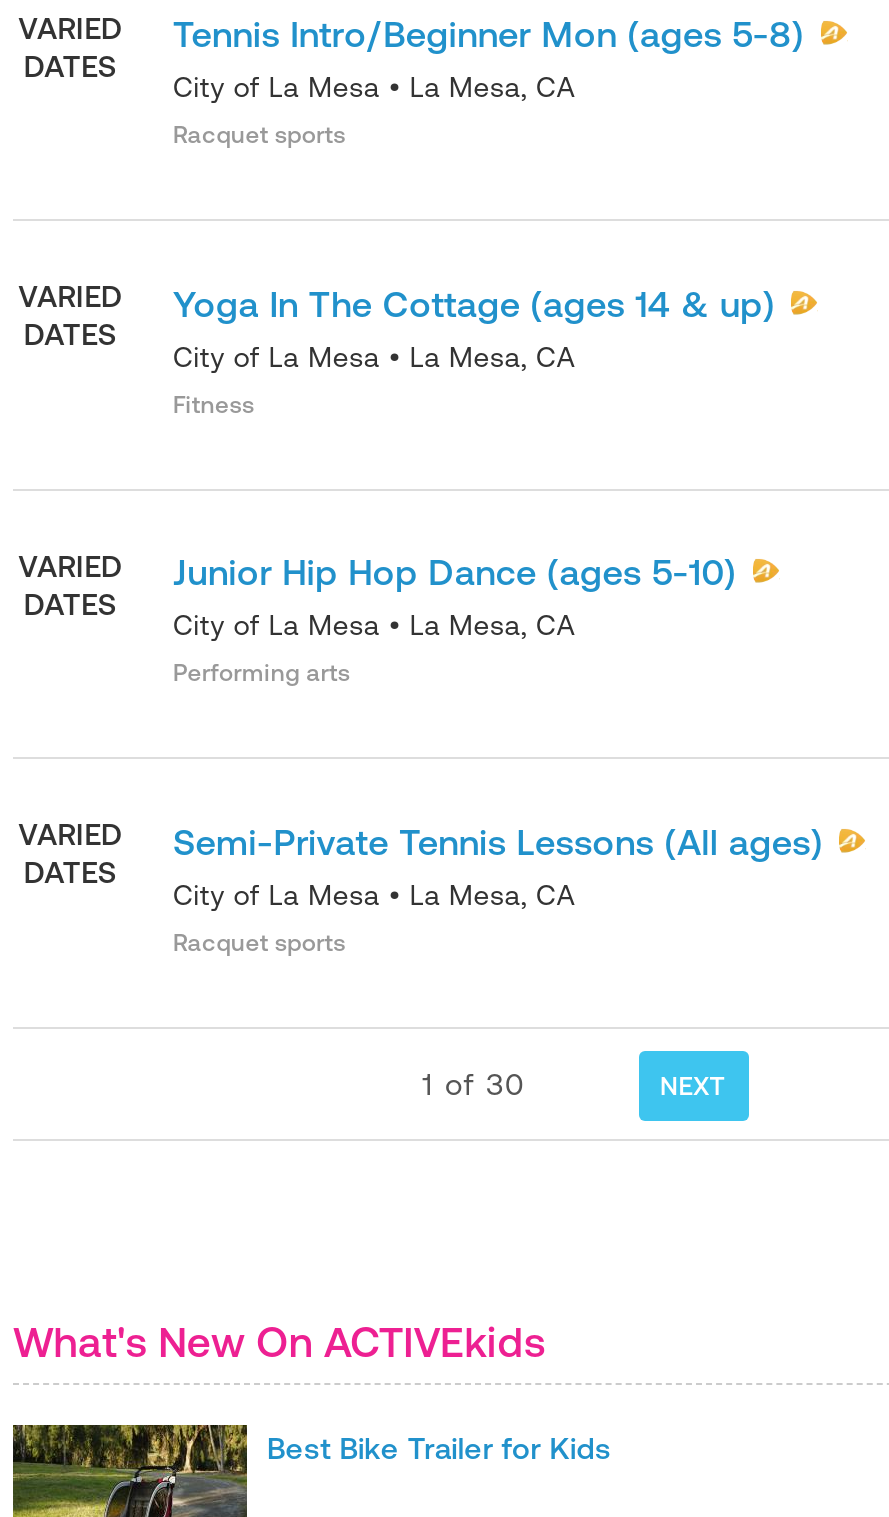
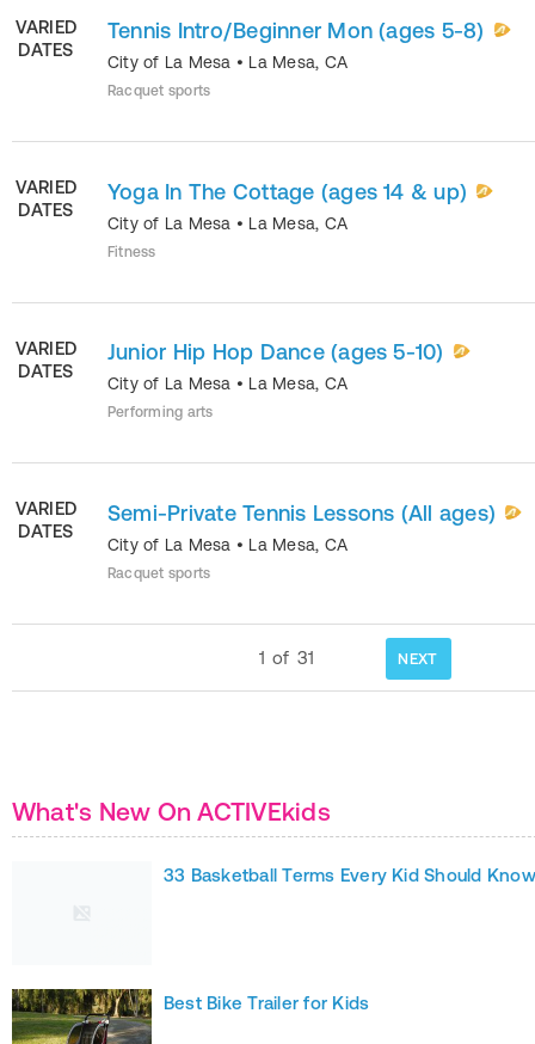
[422,1066,524,1100] 1 of 30 -> [259,647,314,667] 1 of 31
none -> [164,864,535,885] 33 Basketball Terms Every Kid Should Know

